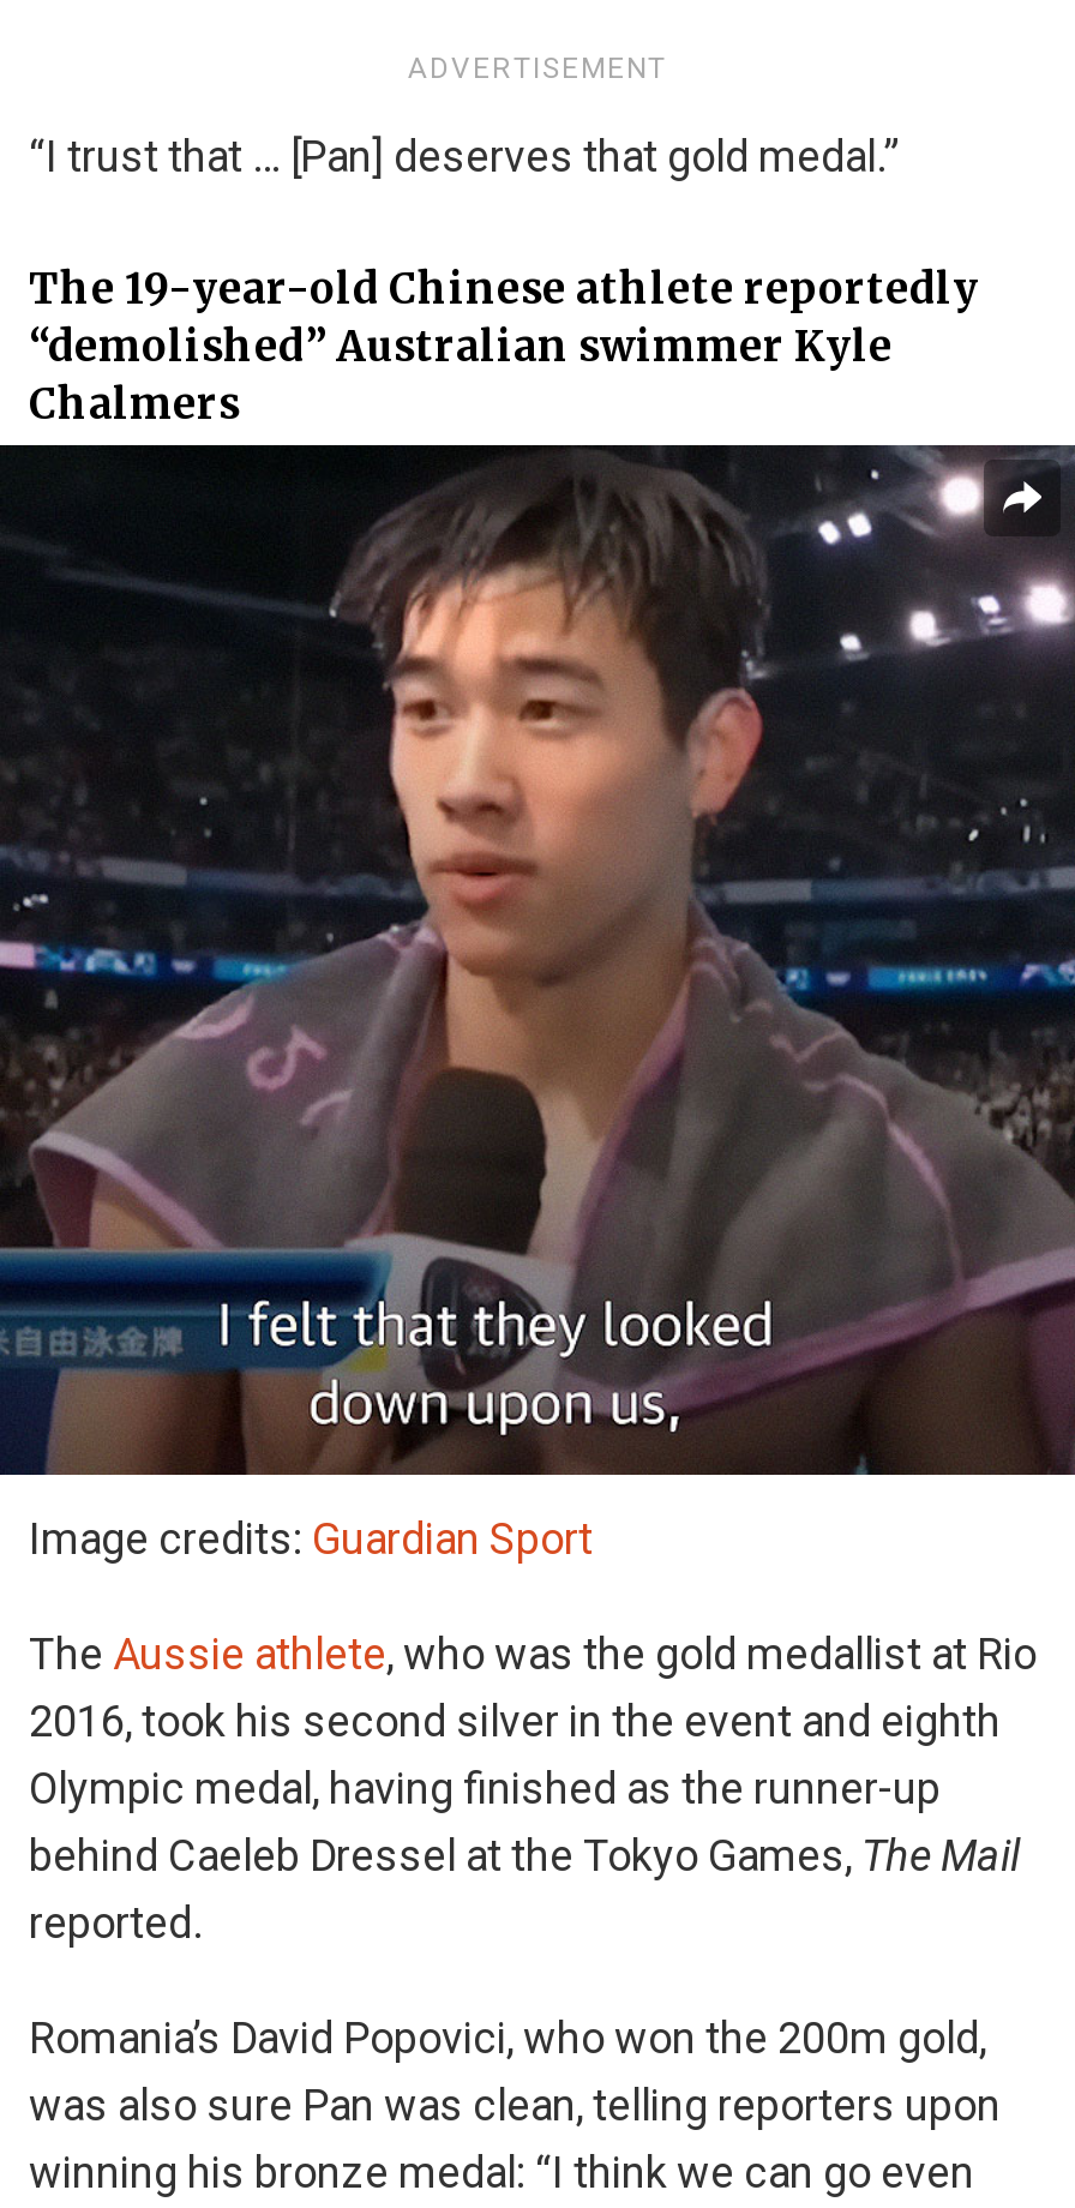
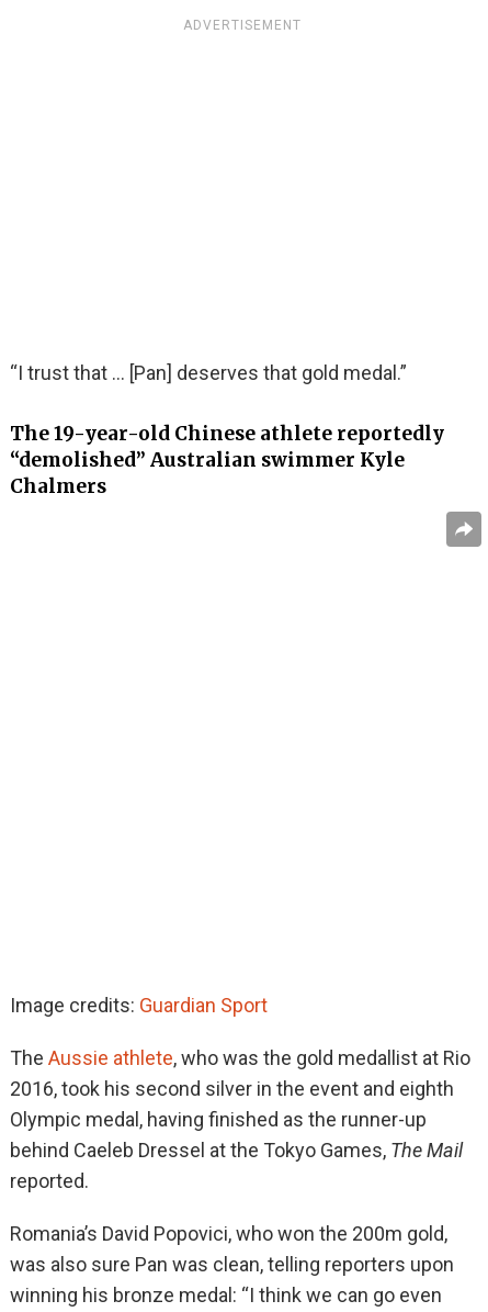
[7,443,1068,1477] [image] -> none

